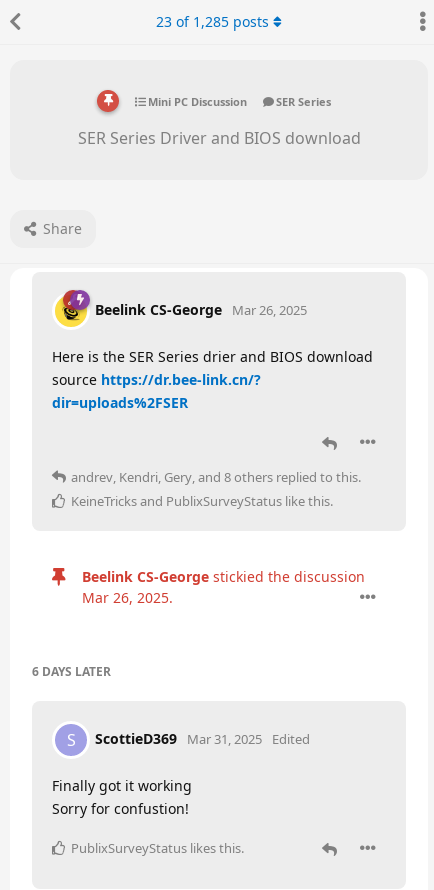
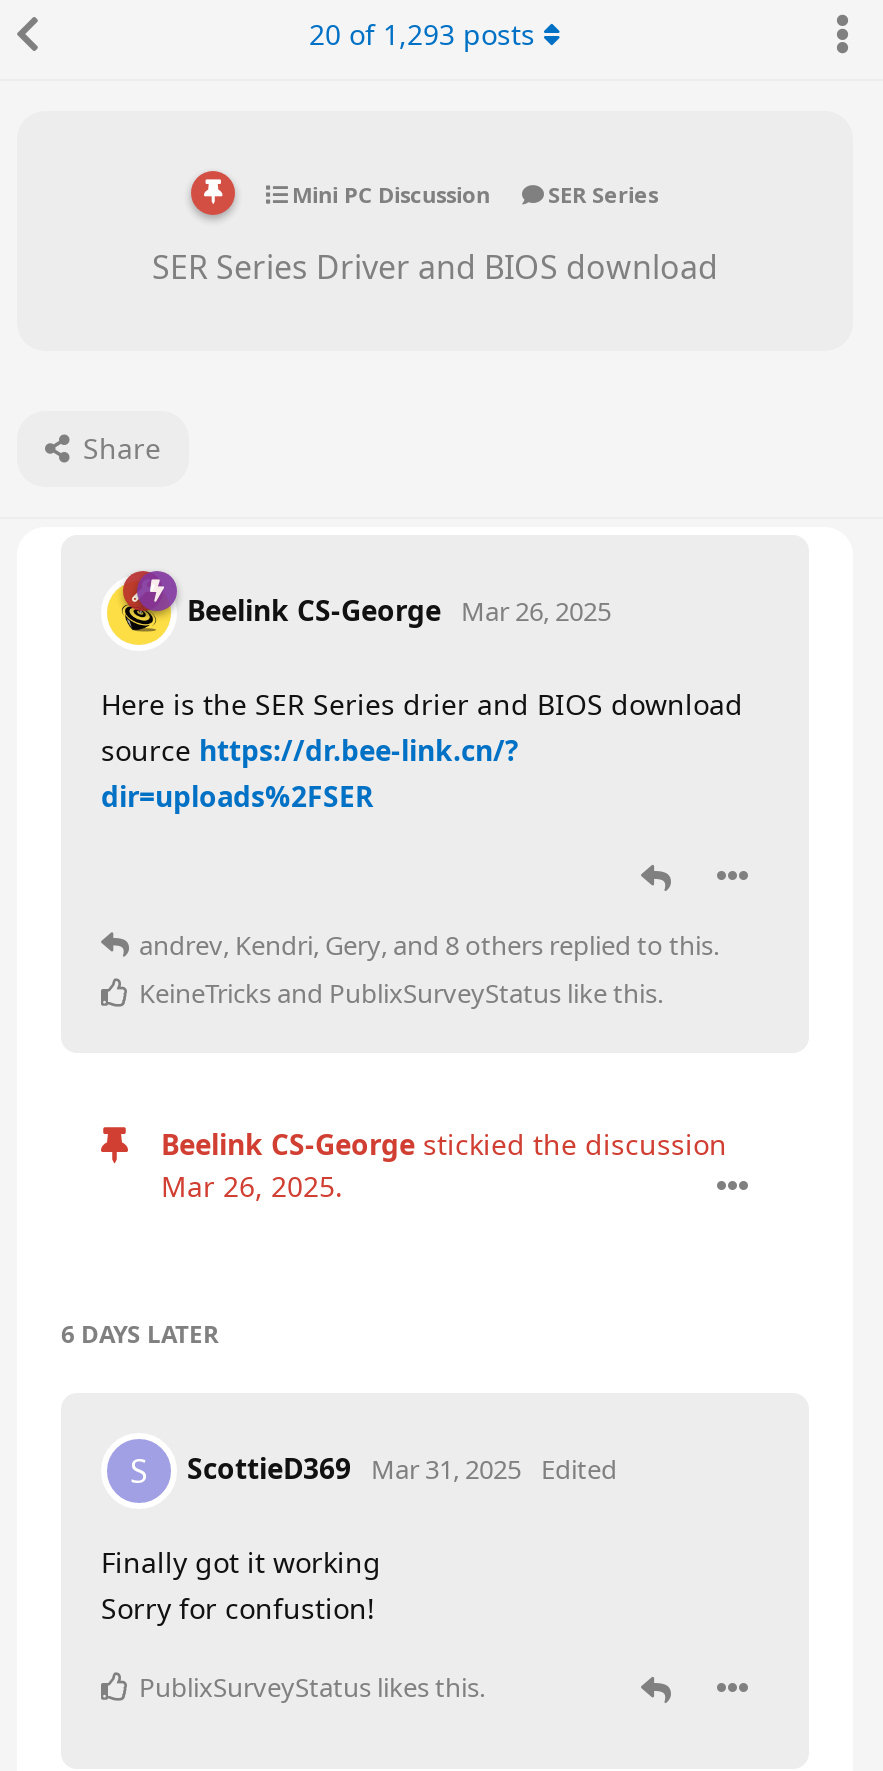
[156,12,269,31] 23 of 1,285 posts -> [309,15,535,53] 20 of 1,293 posts

